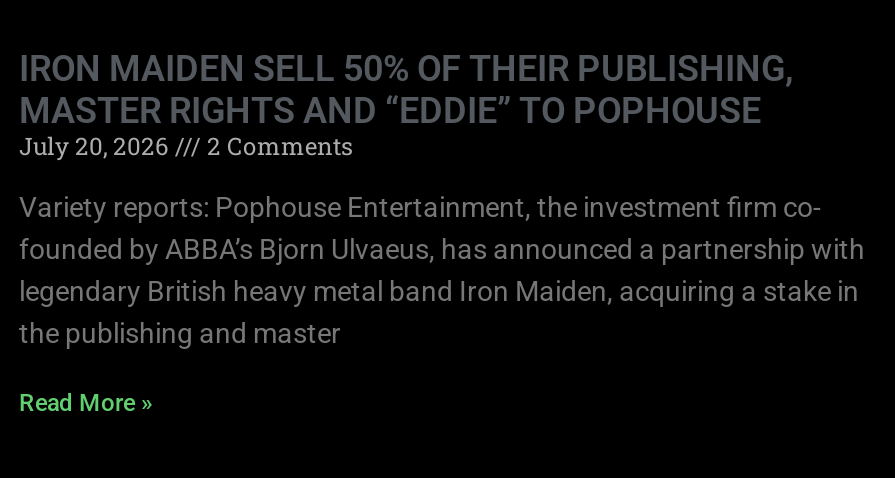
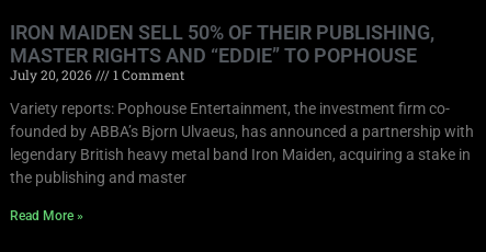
[19,130,353,162] July 20, 2026 2 Comments -> [10,66,184,84] July 20, 2026 1 Comment

